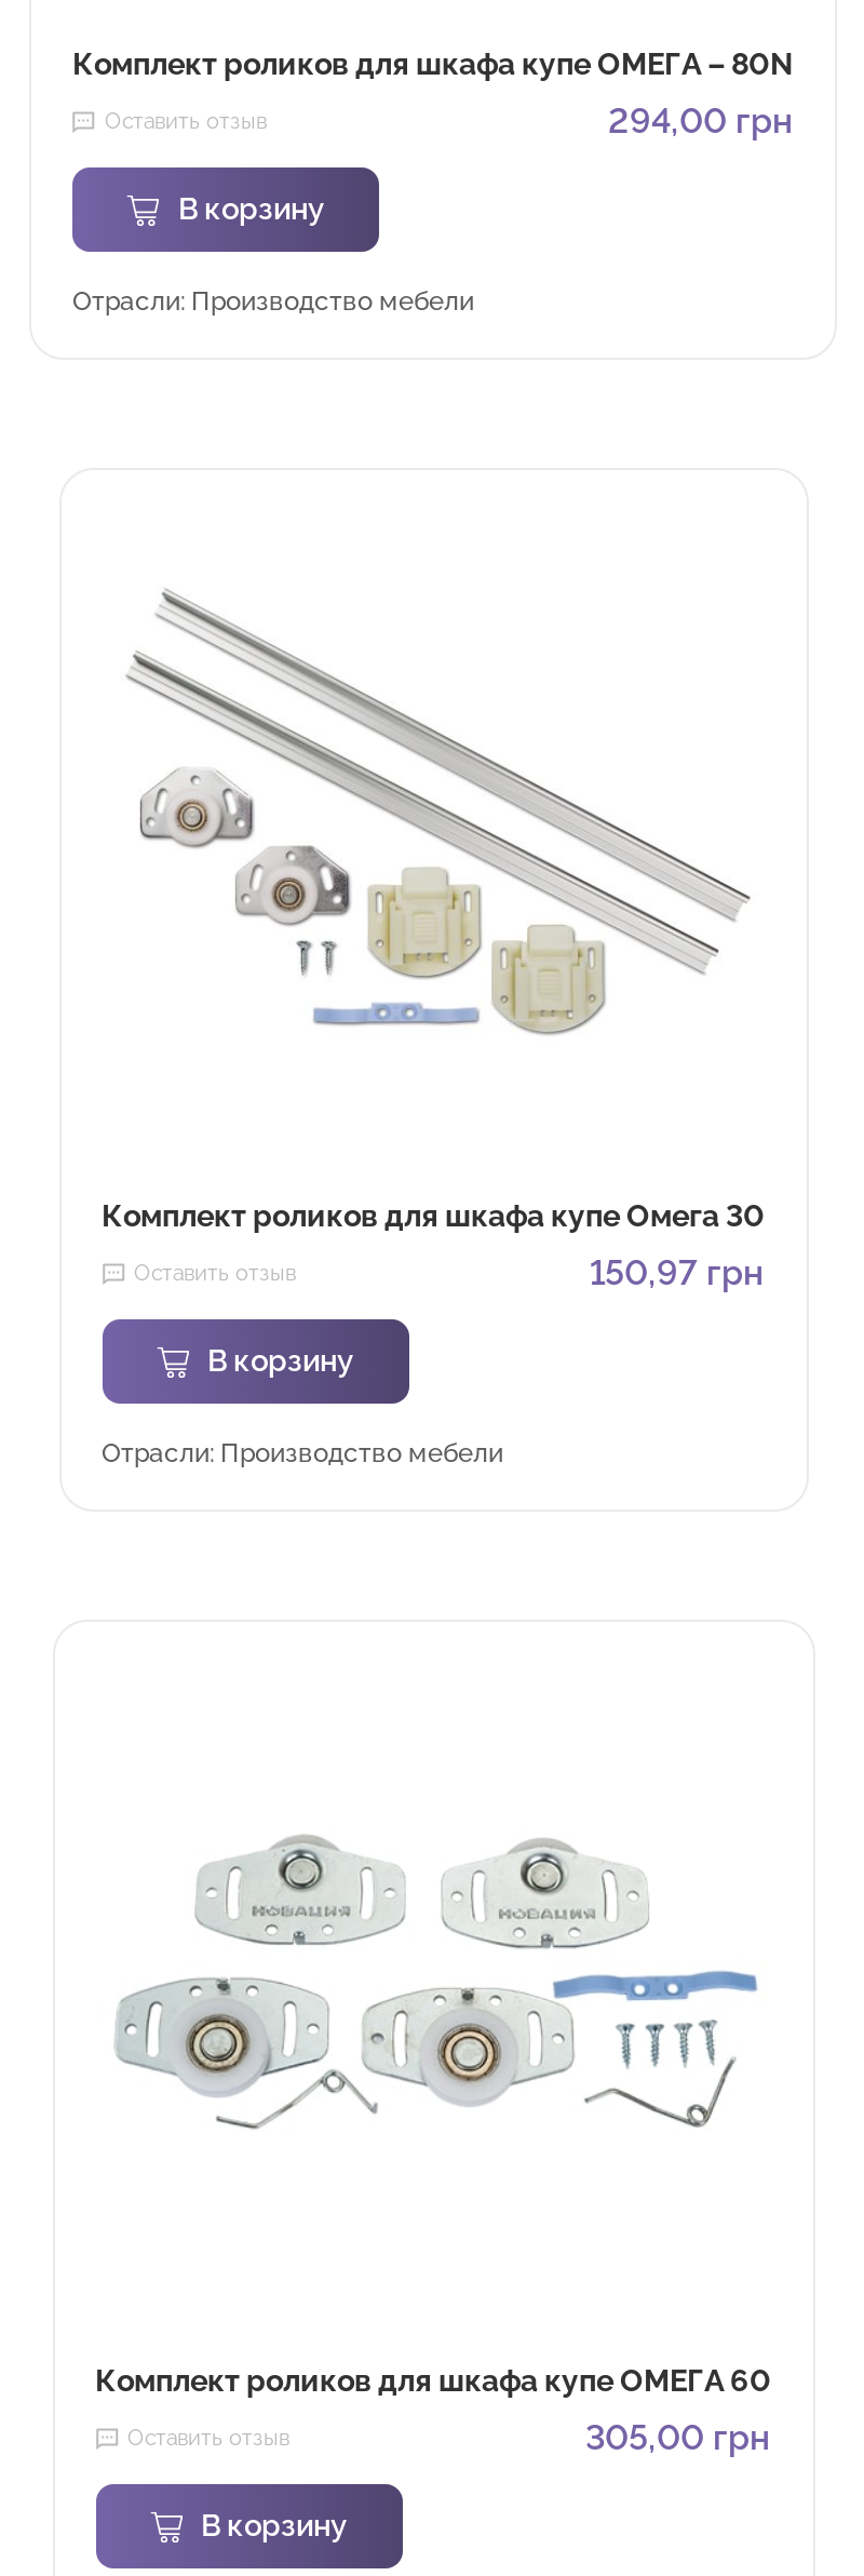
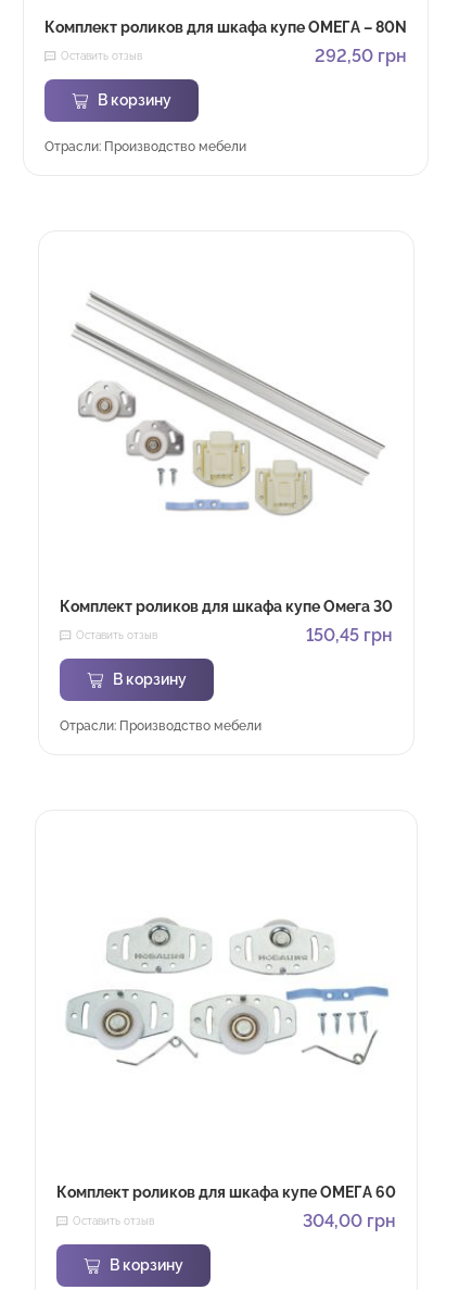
[608,100,794,142] 294,00 грн -> [315,46,407,66] 292,50 грн
[590,1252,765,1293] 150,97 грн -> [305,625,392,646] 150,45 грн
[585,2417,771,2458] 305,00 грн -> [302,1211,396,1231] 304,00 грн

